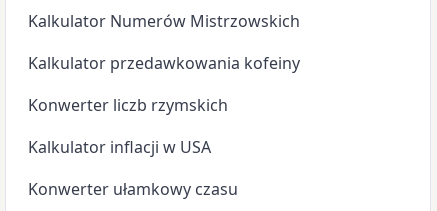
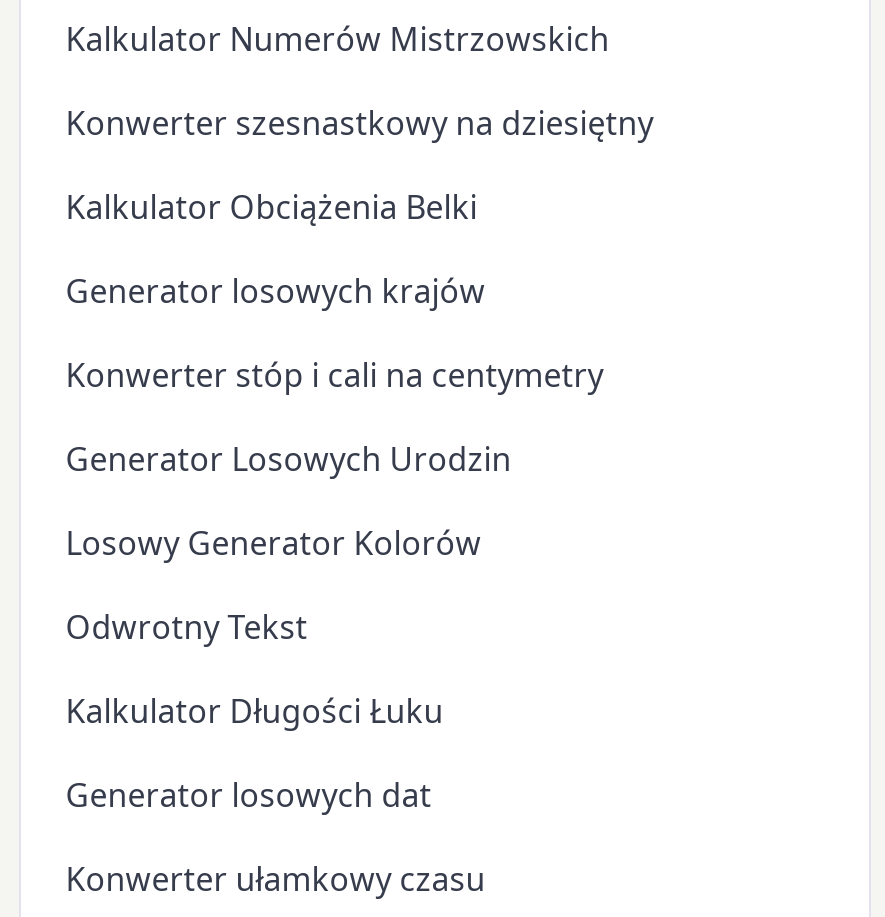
[28,52,300,158] Kalkulator przedawkowania kofeiny | Konwerter liczb rzymskich | Kalkulator inflacji w USA -> [65,100,653,816] Konwerter szesnastkowy na dziesiętny | Kalkulator Obciążenia Belki | Generator losowych krajów | Konwerter stóp i cali na centymetry | Generator Losowych Urodzin | Losowy Generator Kolorów | Odwrotny Tekst | Kalkulator Długości Łuku | Generator losowych dat

